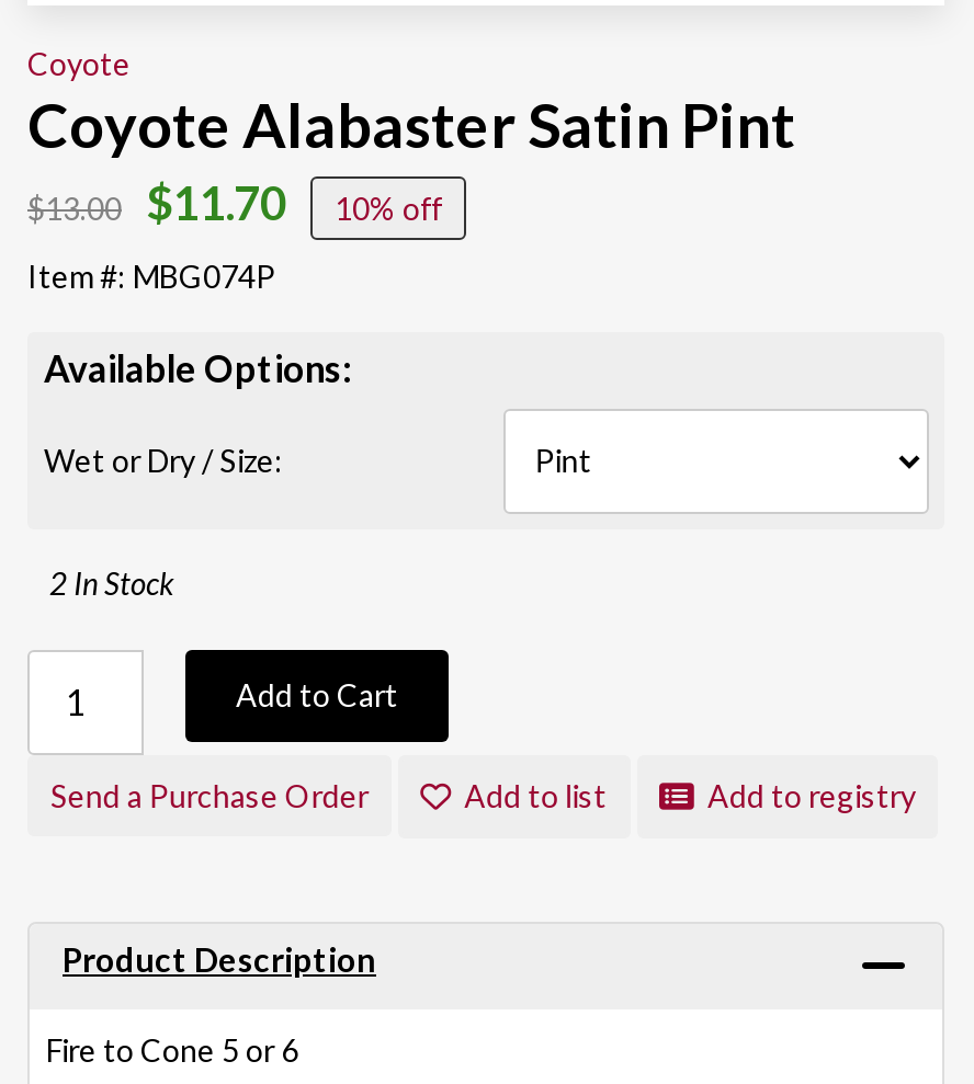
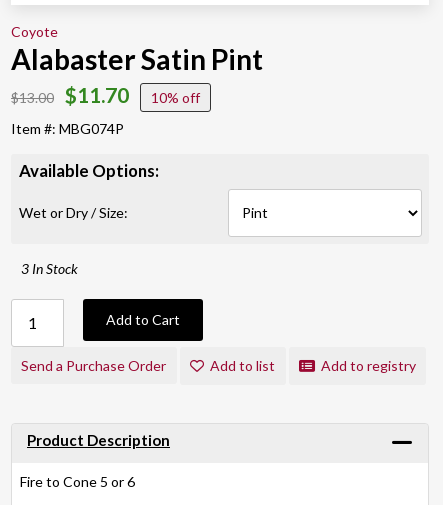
[27,86,795,161] Coyote Alabaster Satin Pint -> [11,42,263,76] Alabaster Satin Pint
[49,564,174,601] 2 In Stock -> [21,260,78,277] 3 In Stock

